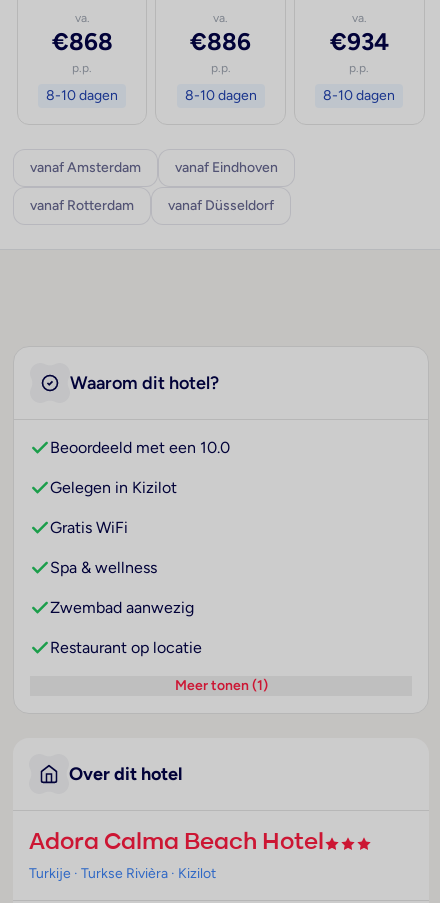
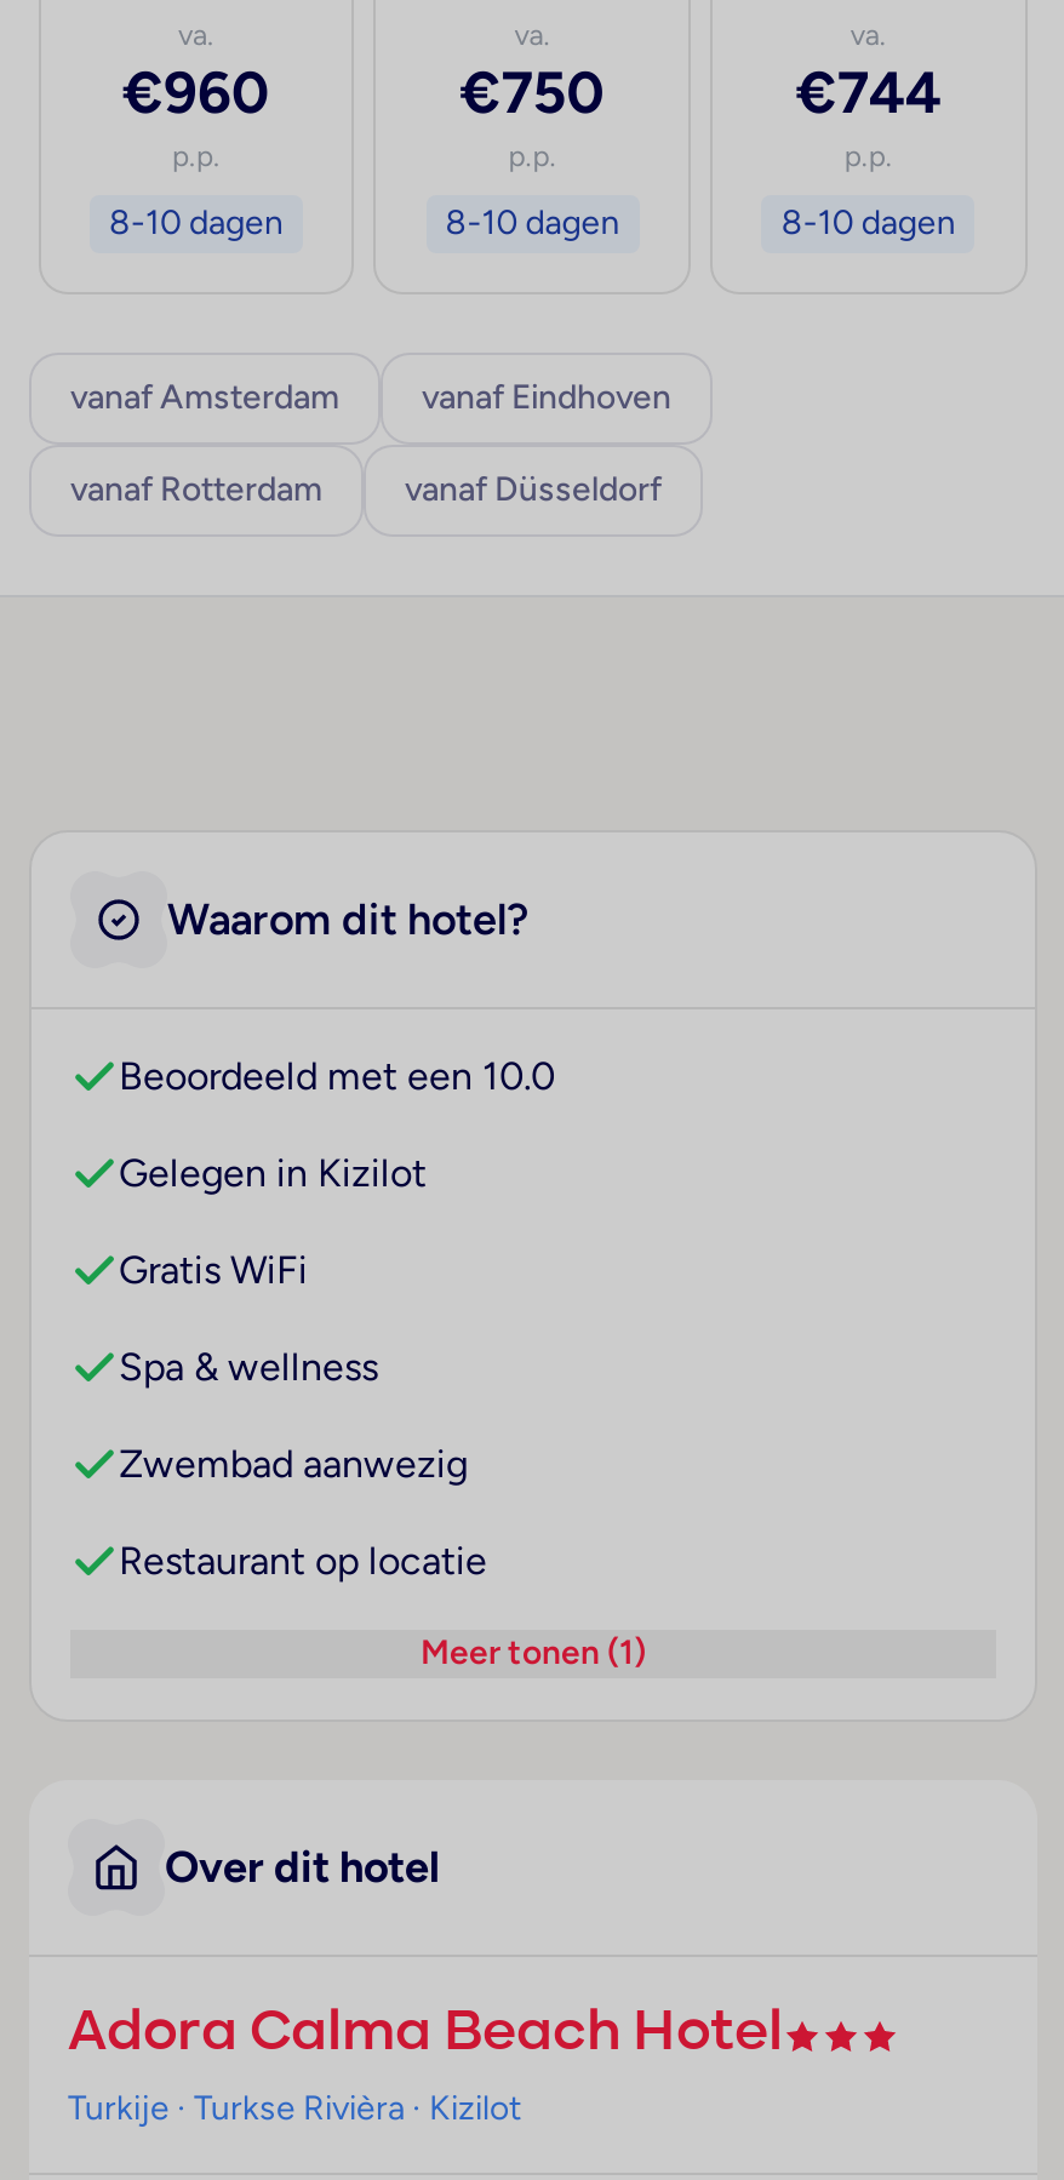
[51,27,112,56] €868 -> [122,58,270,128] €960
[190,27,251,56] €886 -> [460,58,605,128] €750
[330,27,389,56] €934 -> [796,58,941,128] €744

